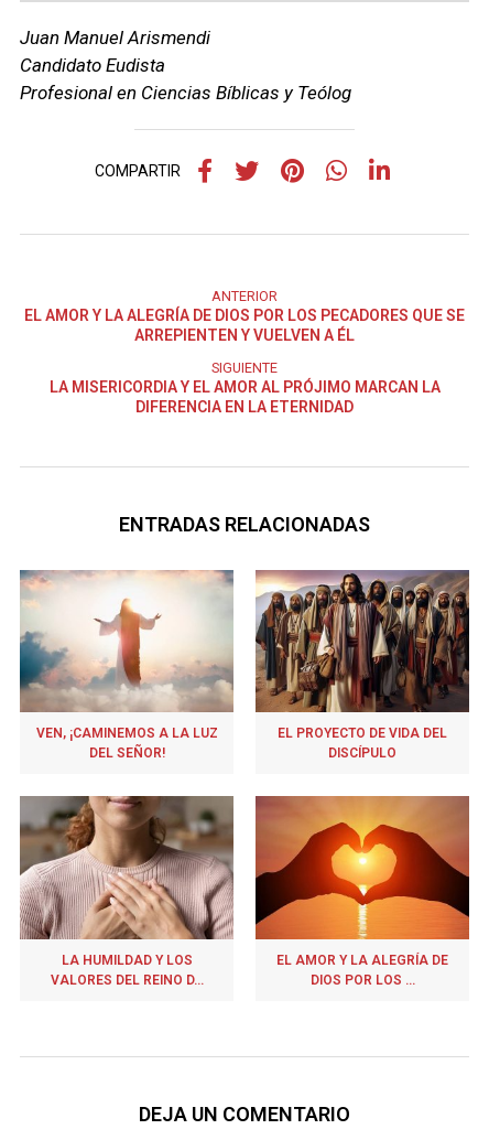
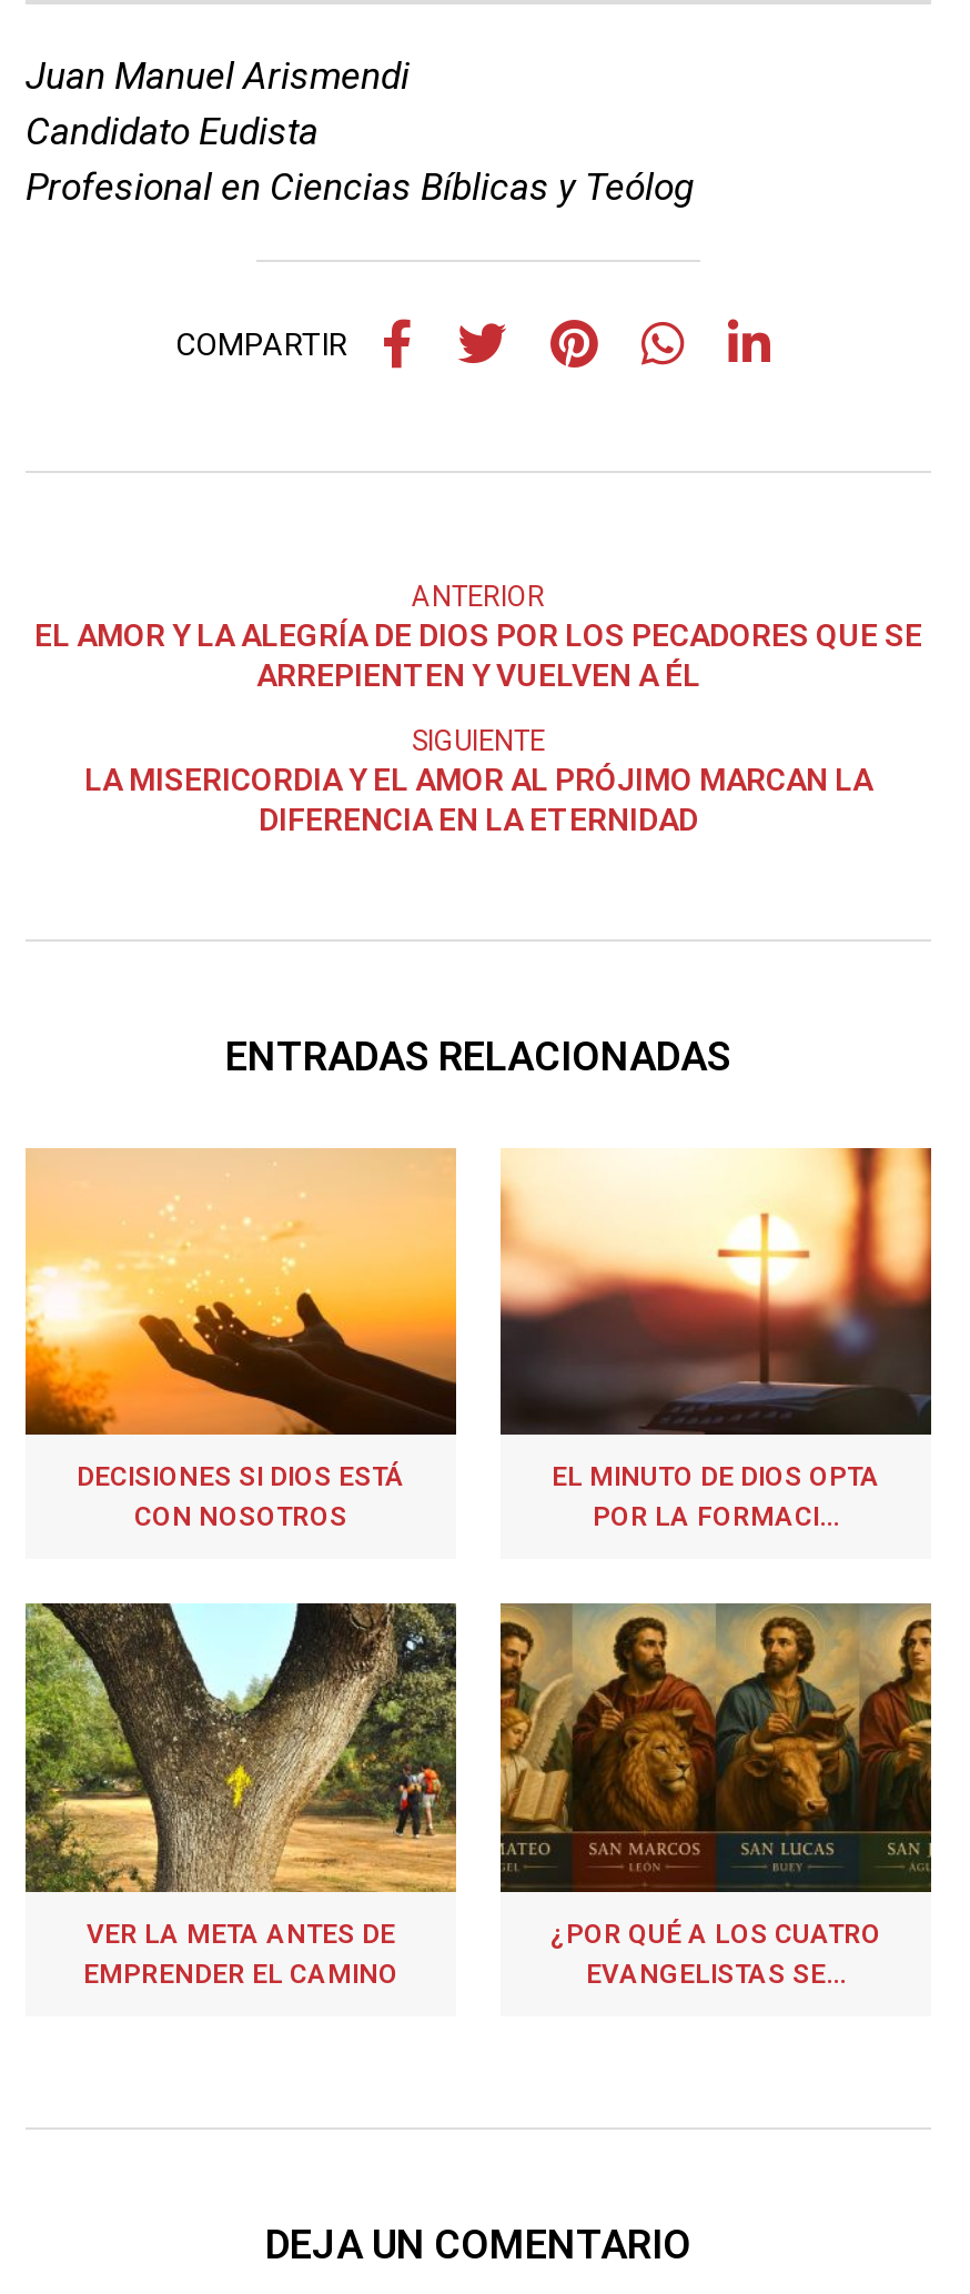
[19,569,235,761] [image] | VEN, ¡CAMINEMOS A LA LUZ | DEL SEÑOR! -> [23,1146,458,1533] [image] | DECISIONES SI DIOS ESTÁ | CON NOSOTROS
[254,569,470,761] [image] | EL PROYECTO DE VIDA DEL | DISCÍPULO -> [498,1146,933,1533] [image] | EL MINUTO DE DIOS OPTA | POR LA FORMACI...
[20,795,233,988] [image] | LA HUMILDAD Y LOS | VALORES DEL REINO D... -> [23,1603,456,1989] [image] | VER LA META ANTES DE | EMPRENDER EL CAMINO
[254,795,470,988] [image] | EL AMOR Y LA ALEGRÍA DE | DIOS POR LOS ... -> [498,1601,933,1989] [image] | ¿POR QUÉ A LOS CUATRO | EVANGELISTAS SE...

